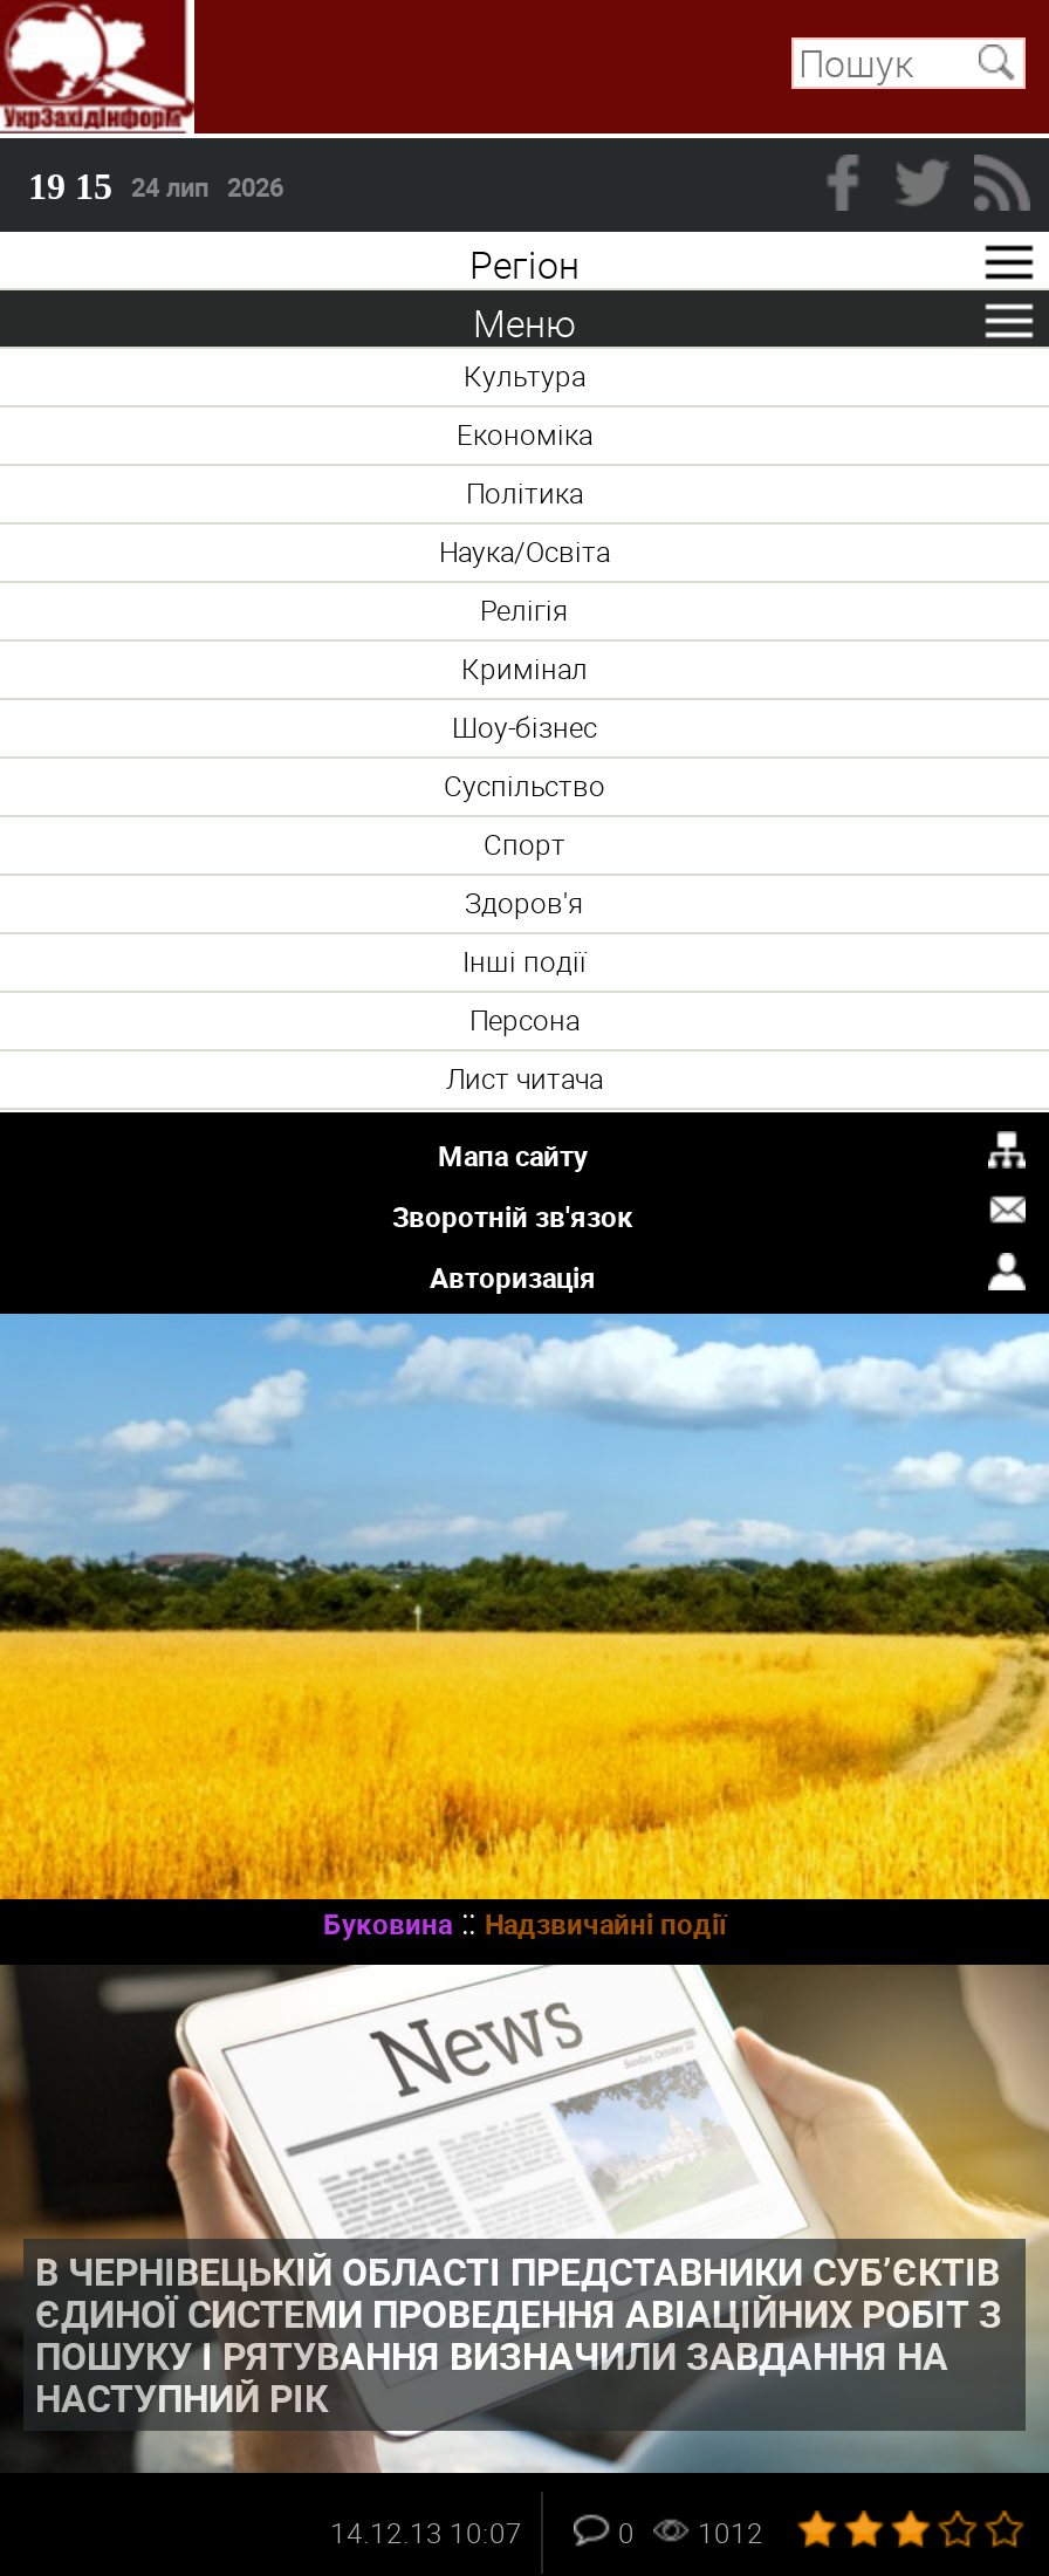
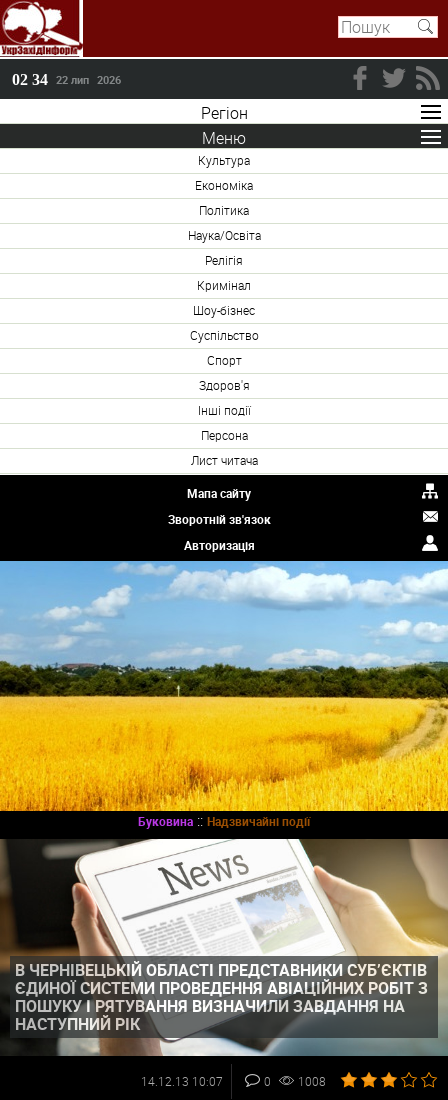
[28,166,283,206] 19 15 24 лип 2026 -> [12,71,121,88] 02 34 22 лип 2026
[618,2513,763,2550] 0 1012 -> [264,1073,326,1089] 0 1008

